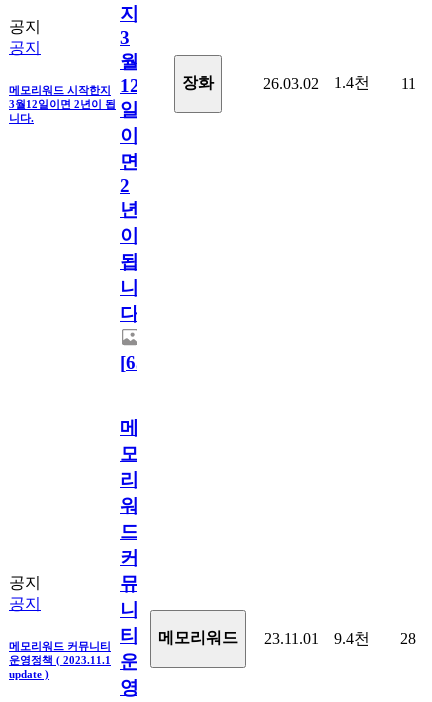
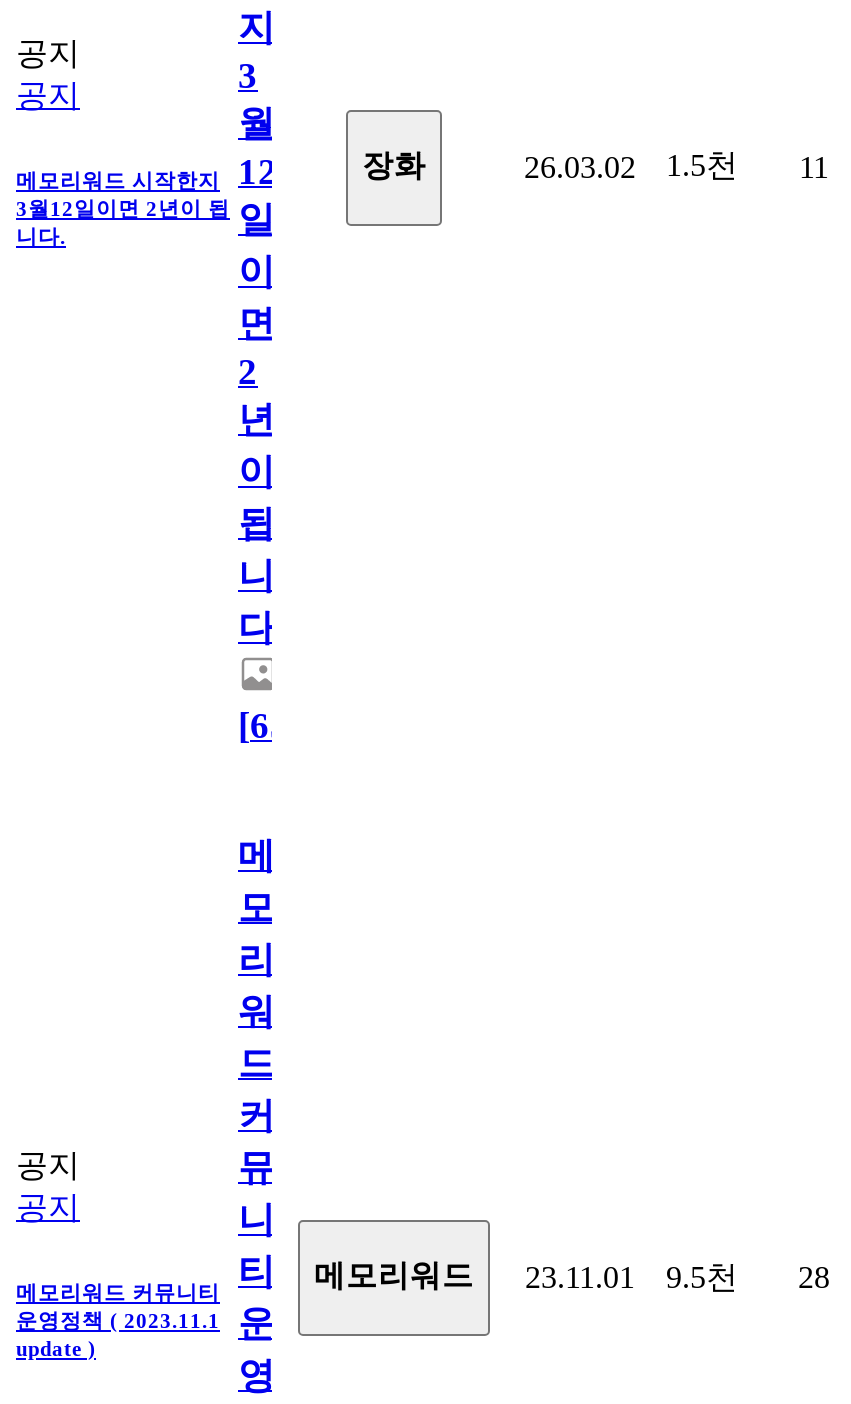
[263,74,415,92] 26.03.02 1.4천 11 -> [524,147,829,183] 26.03.02 1.5천 11
[9,625,416,652] 메모리워드 커뮤니티 티 메모리워드 23.11.01 9.4천 28 -> [16,1251,830,1303] 메모리워드 커뮤니티 티 메모리워드 23.11.01 9.5천 28

